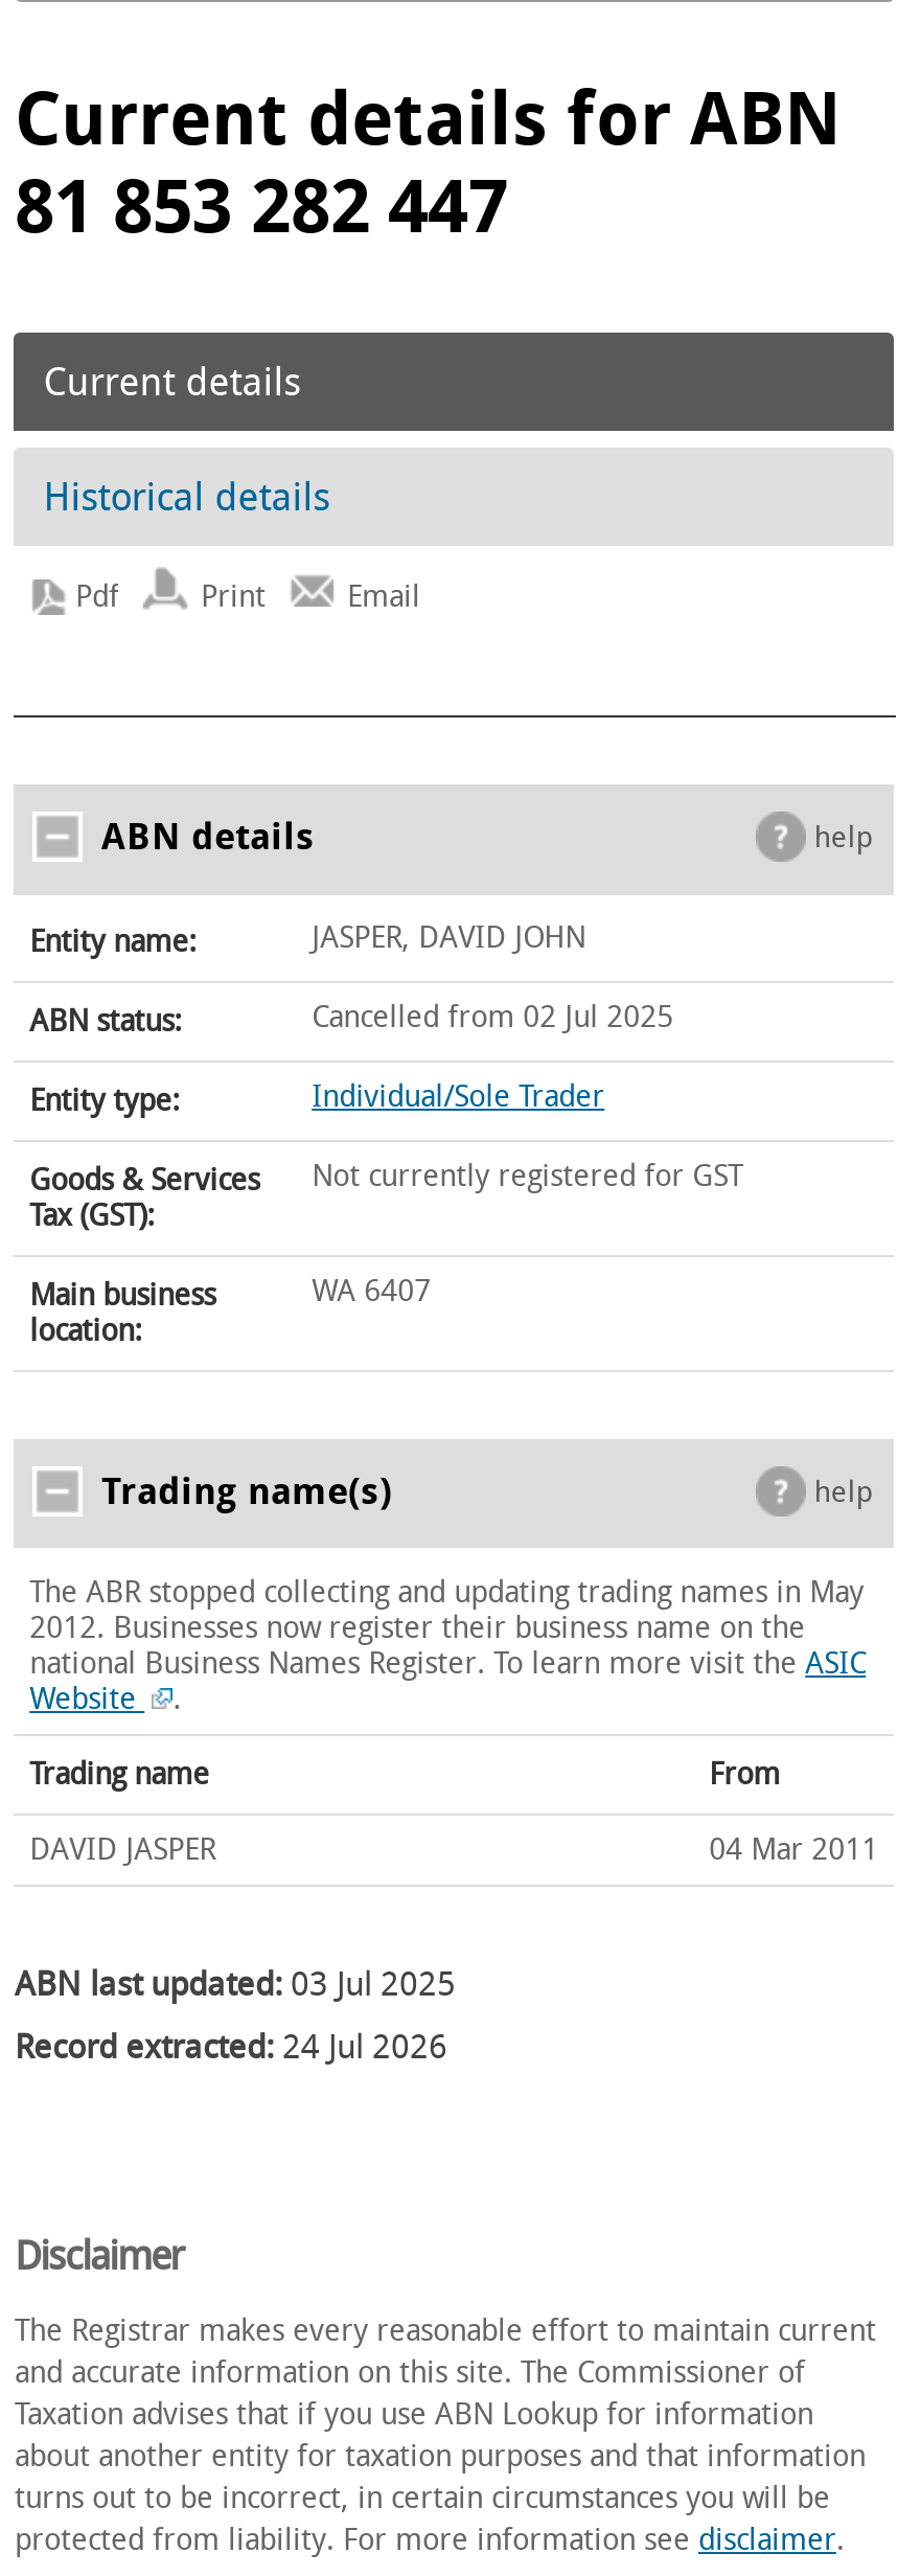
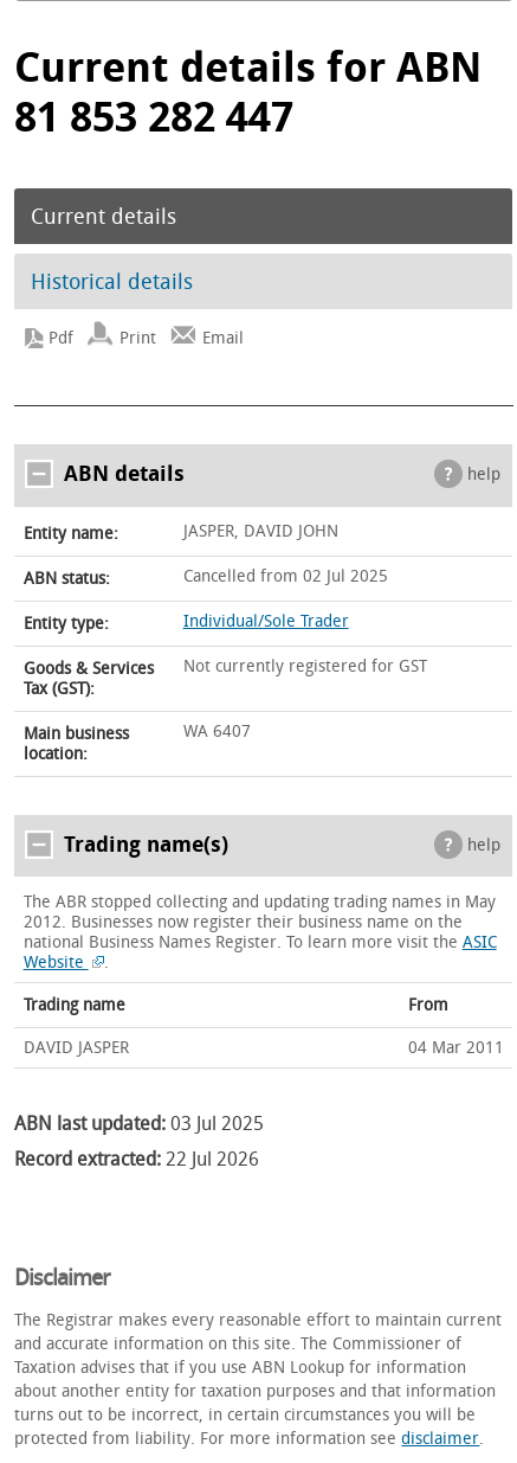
[14,2026,447,2066] Record extracted: 24 Jul 2026 -> [15,1148,260,1170] Record extracted: 22 Jul 2026

